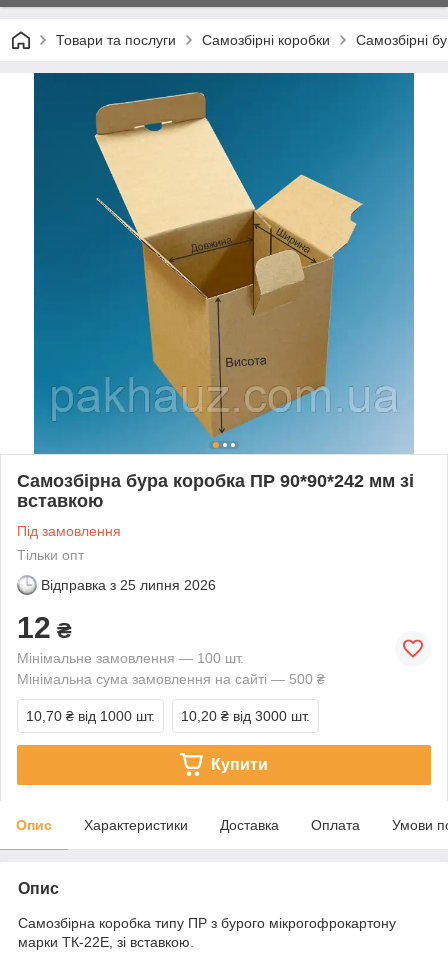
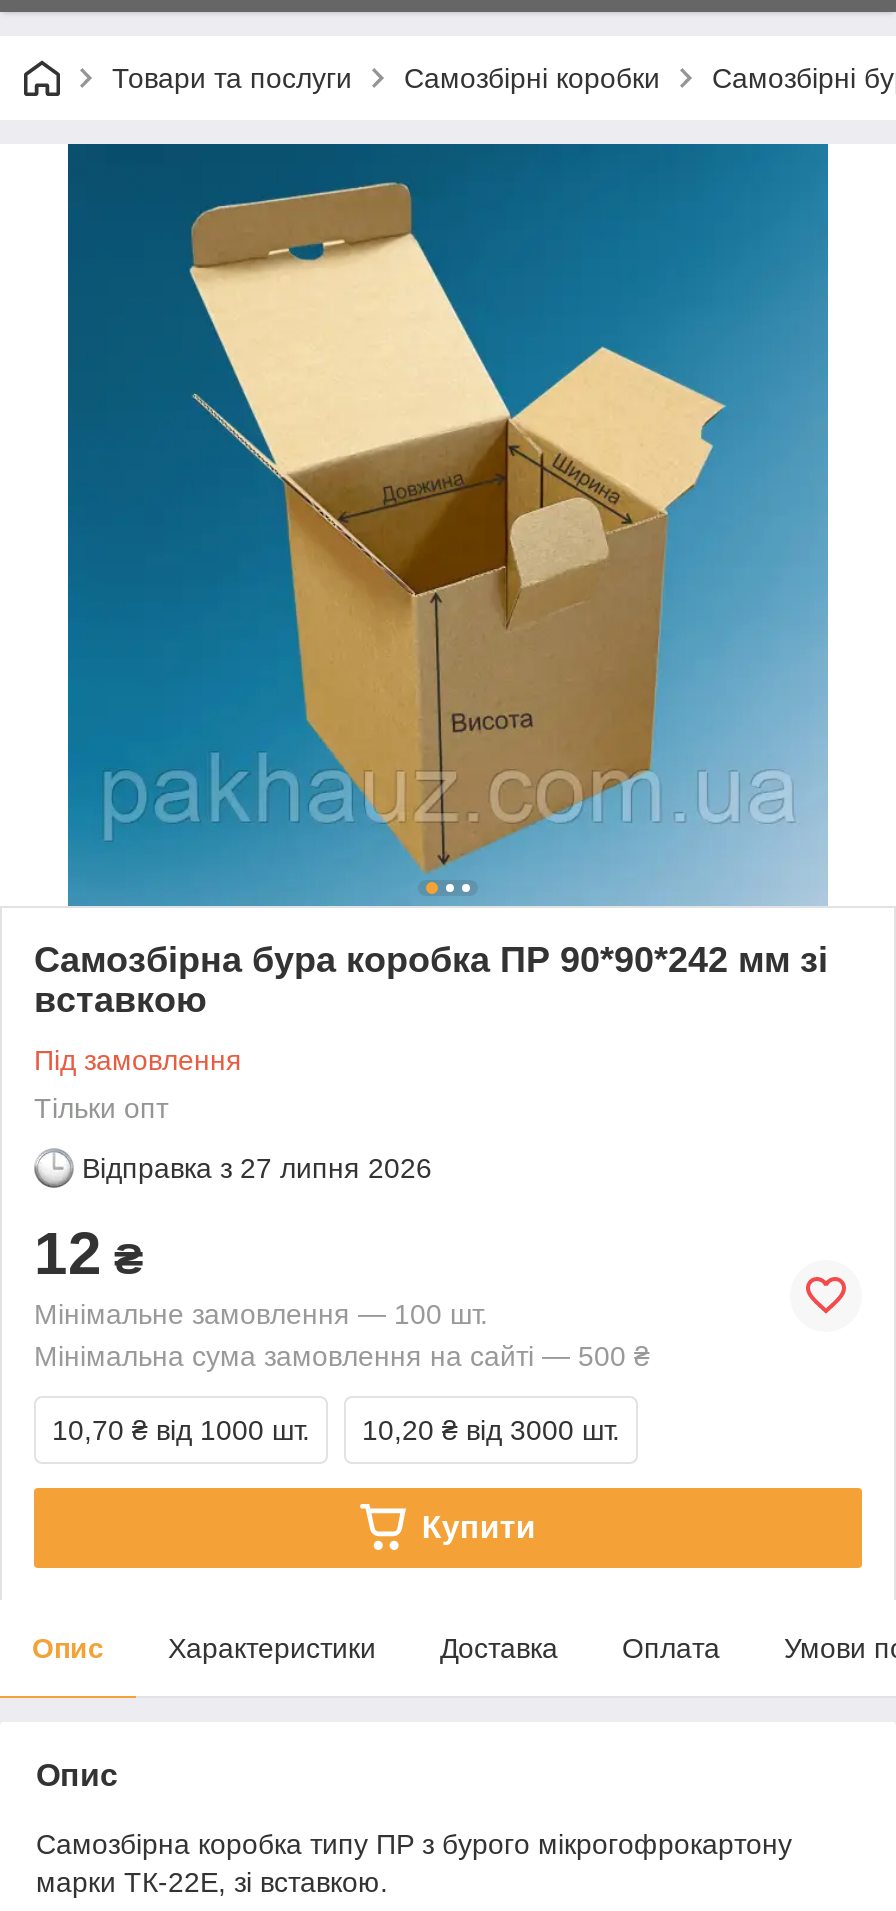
[41,577,216,593] Відправка з 25 липня 2026 -> [82,1152,432,1184] Відправка з 27 липня 2026

